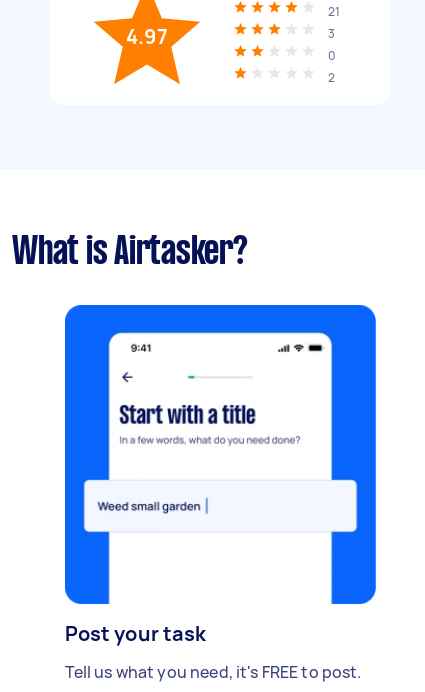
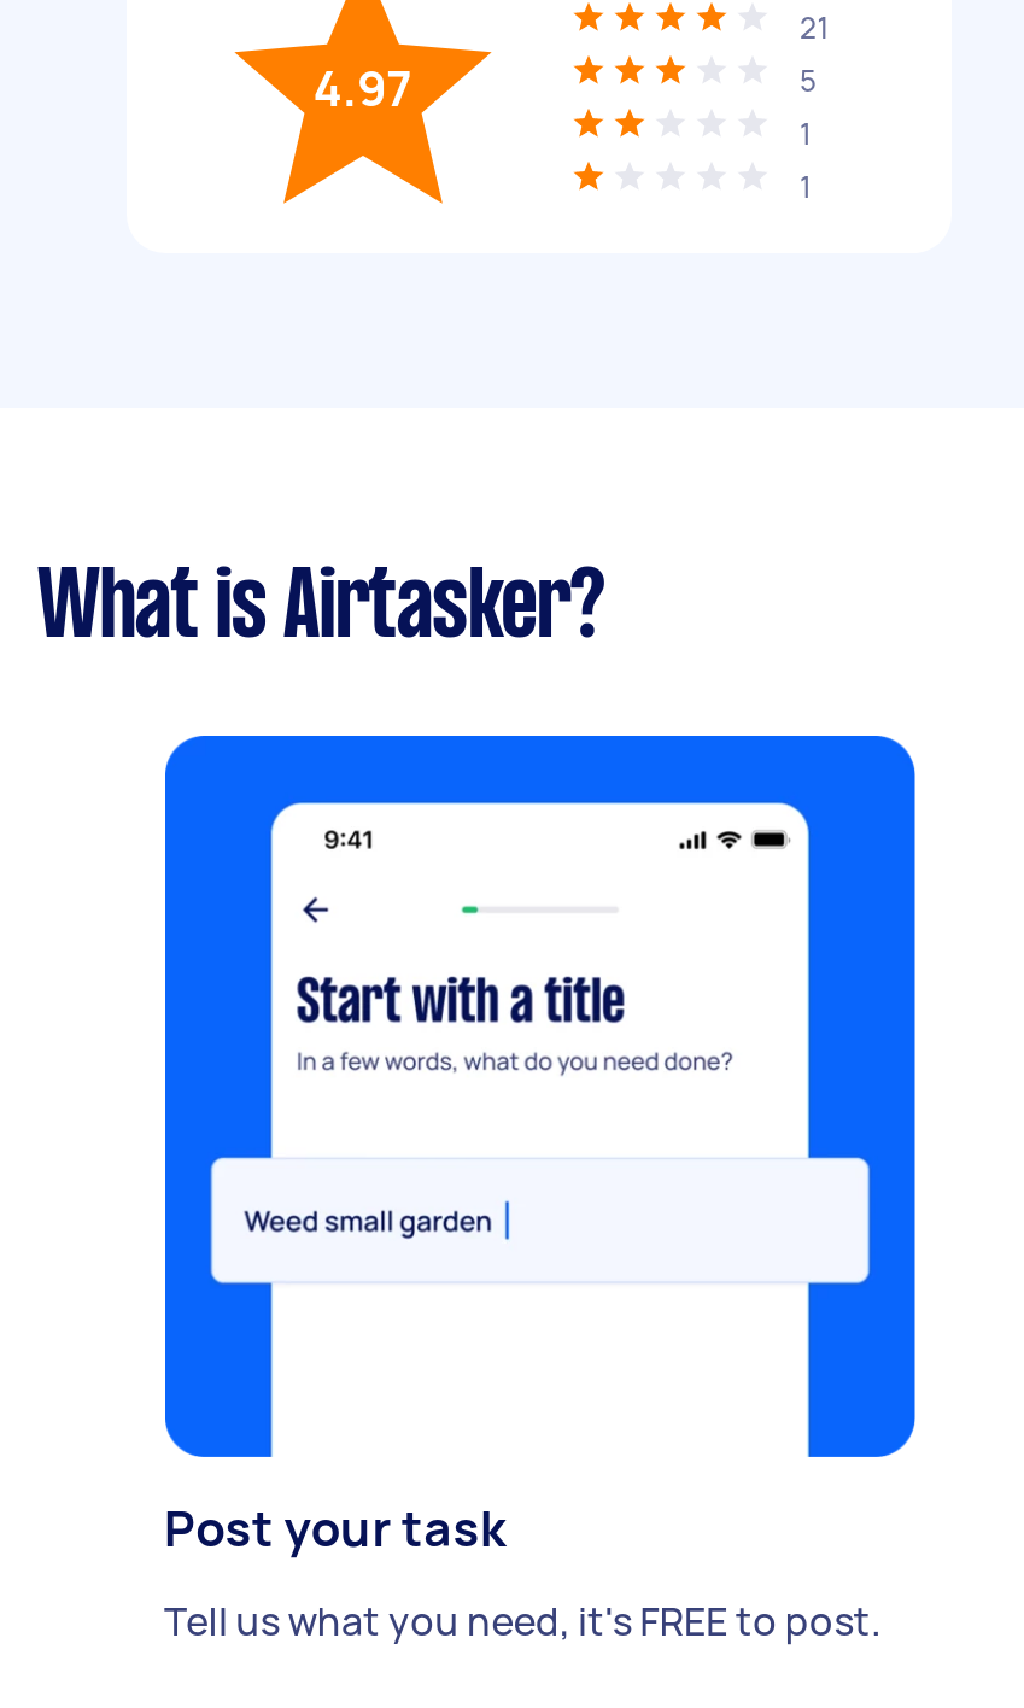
[328,25,335,42] 3 -> [800,60,817,101] 5
[328,47,336,64] 0 -> [800,113,812,154] 1
[328,69,335,86] 2 -> [800,166,812,207] 1

